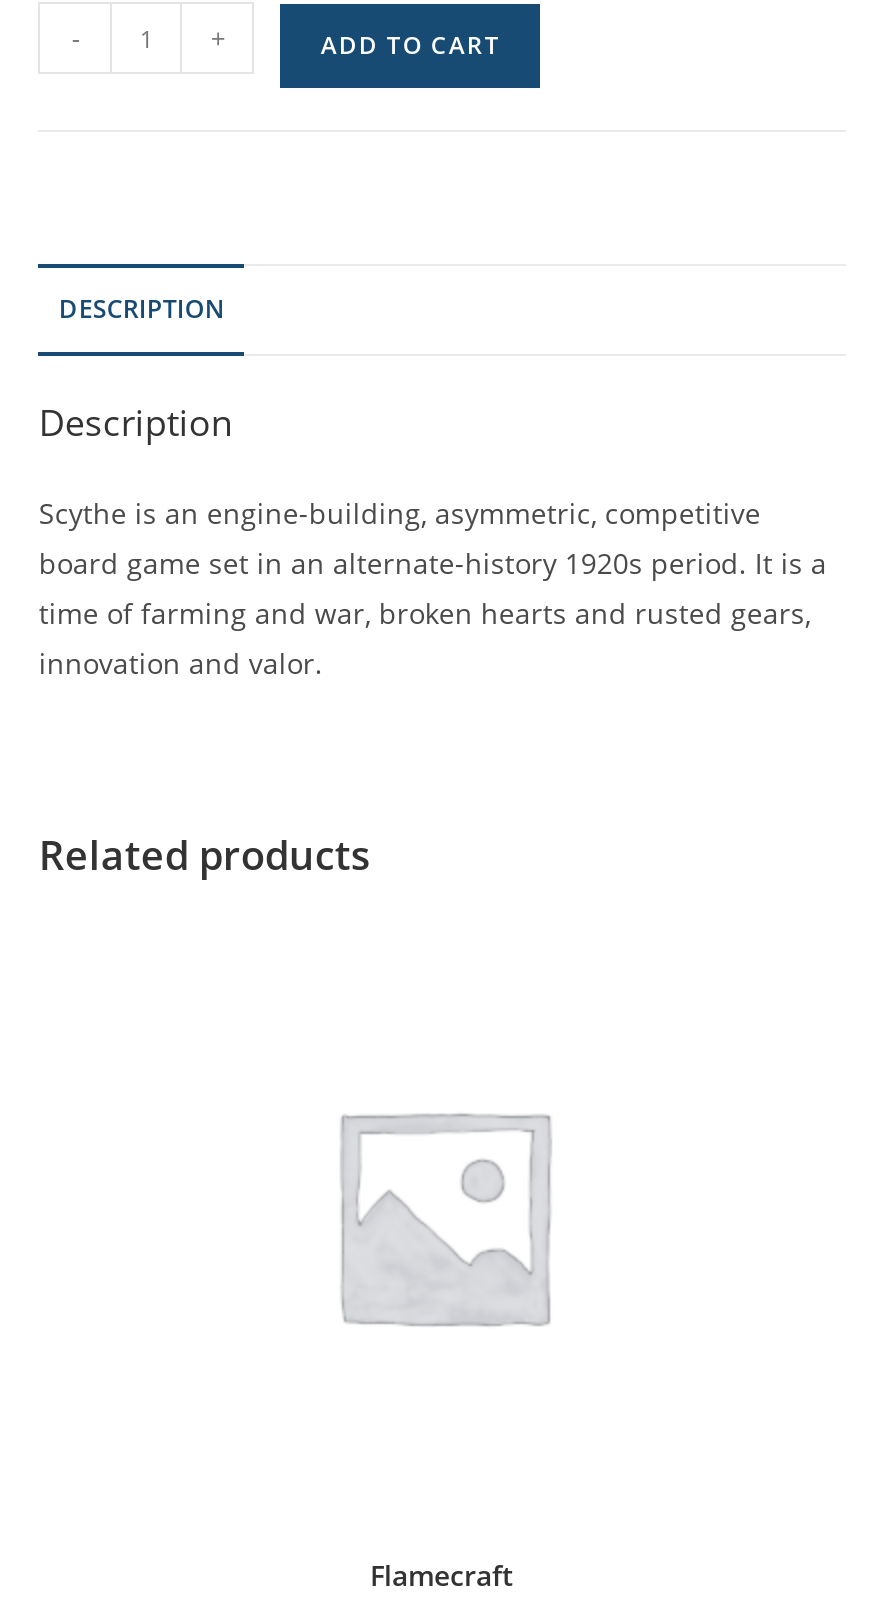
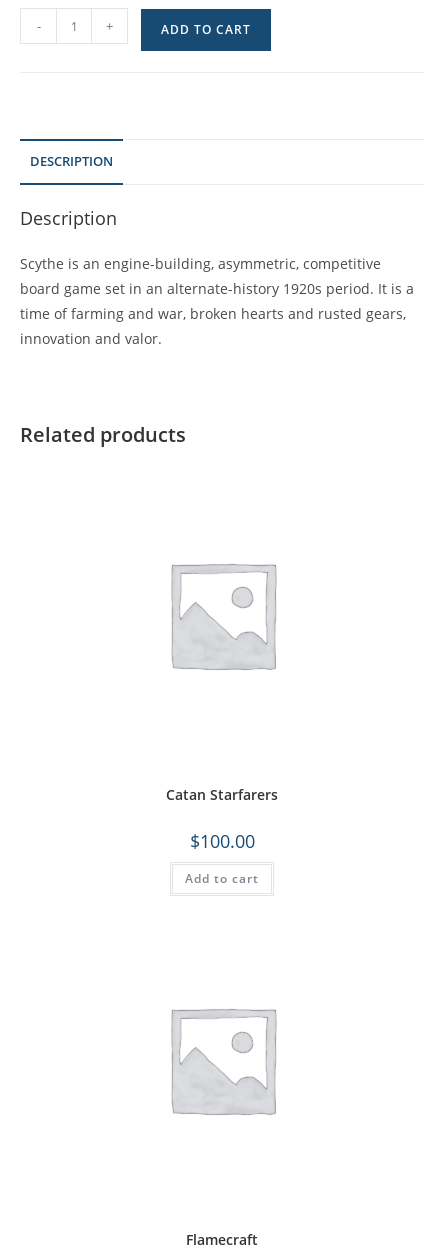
none -> [166,785,278,887] Catan Starfarers | $100.00 | Add to cart

